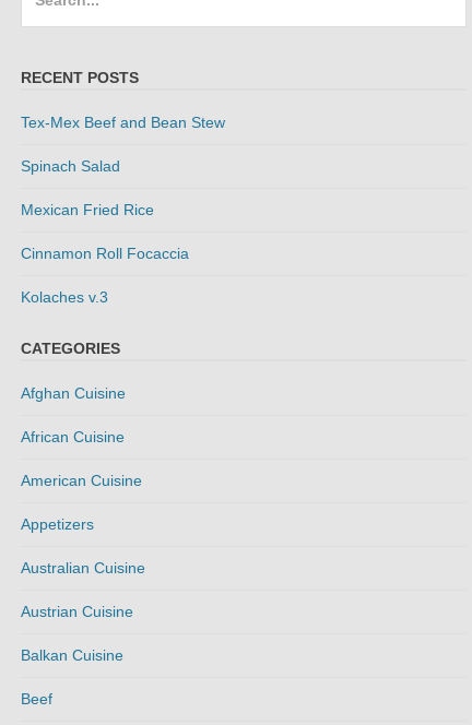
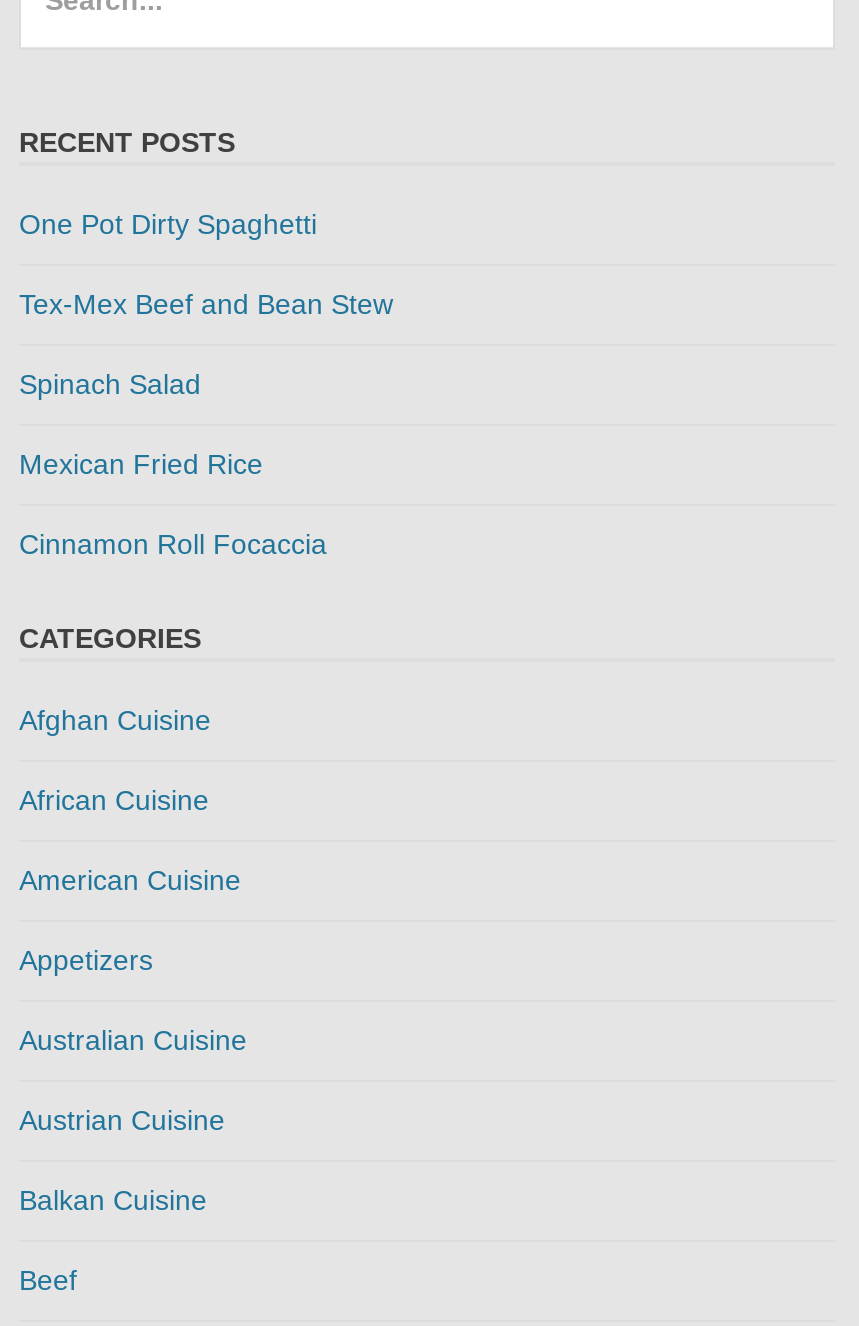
none -> [19,208,317,240] One Pot Dirty Spaghetti
moved [21,114,225,262] -> [19,288,393,560]: Tex-Mex Beef and Bean Stew | Spinach Salad | Mexican Fried Rice | Cinnamon Roll Focaccia
[21,288,108,306] Kolaches v.3 -> none

